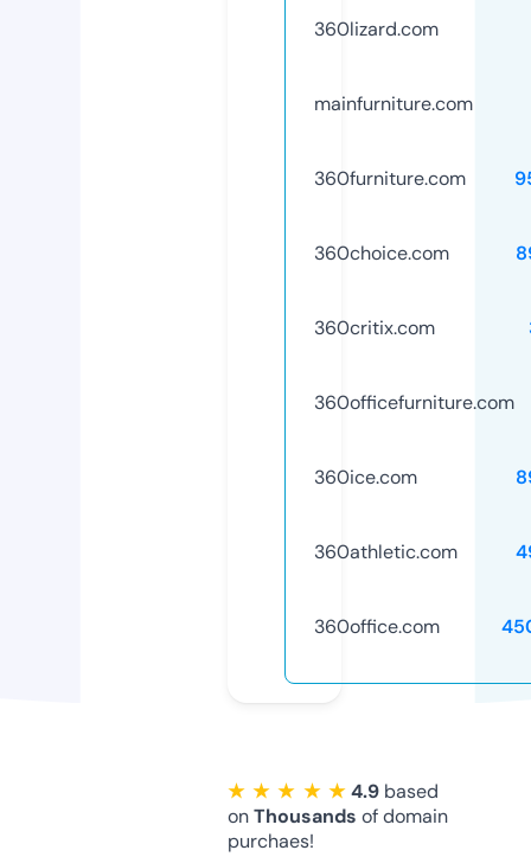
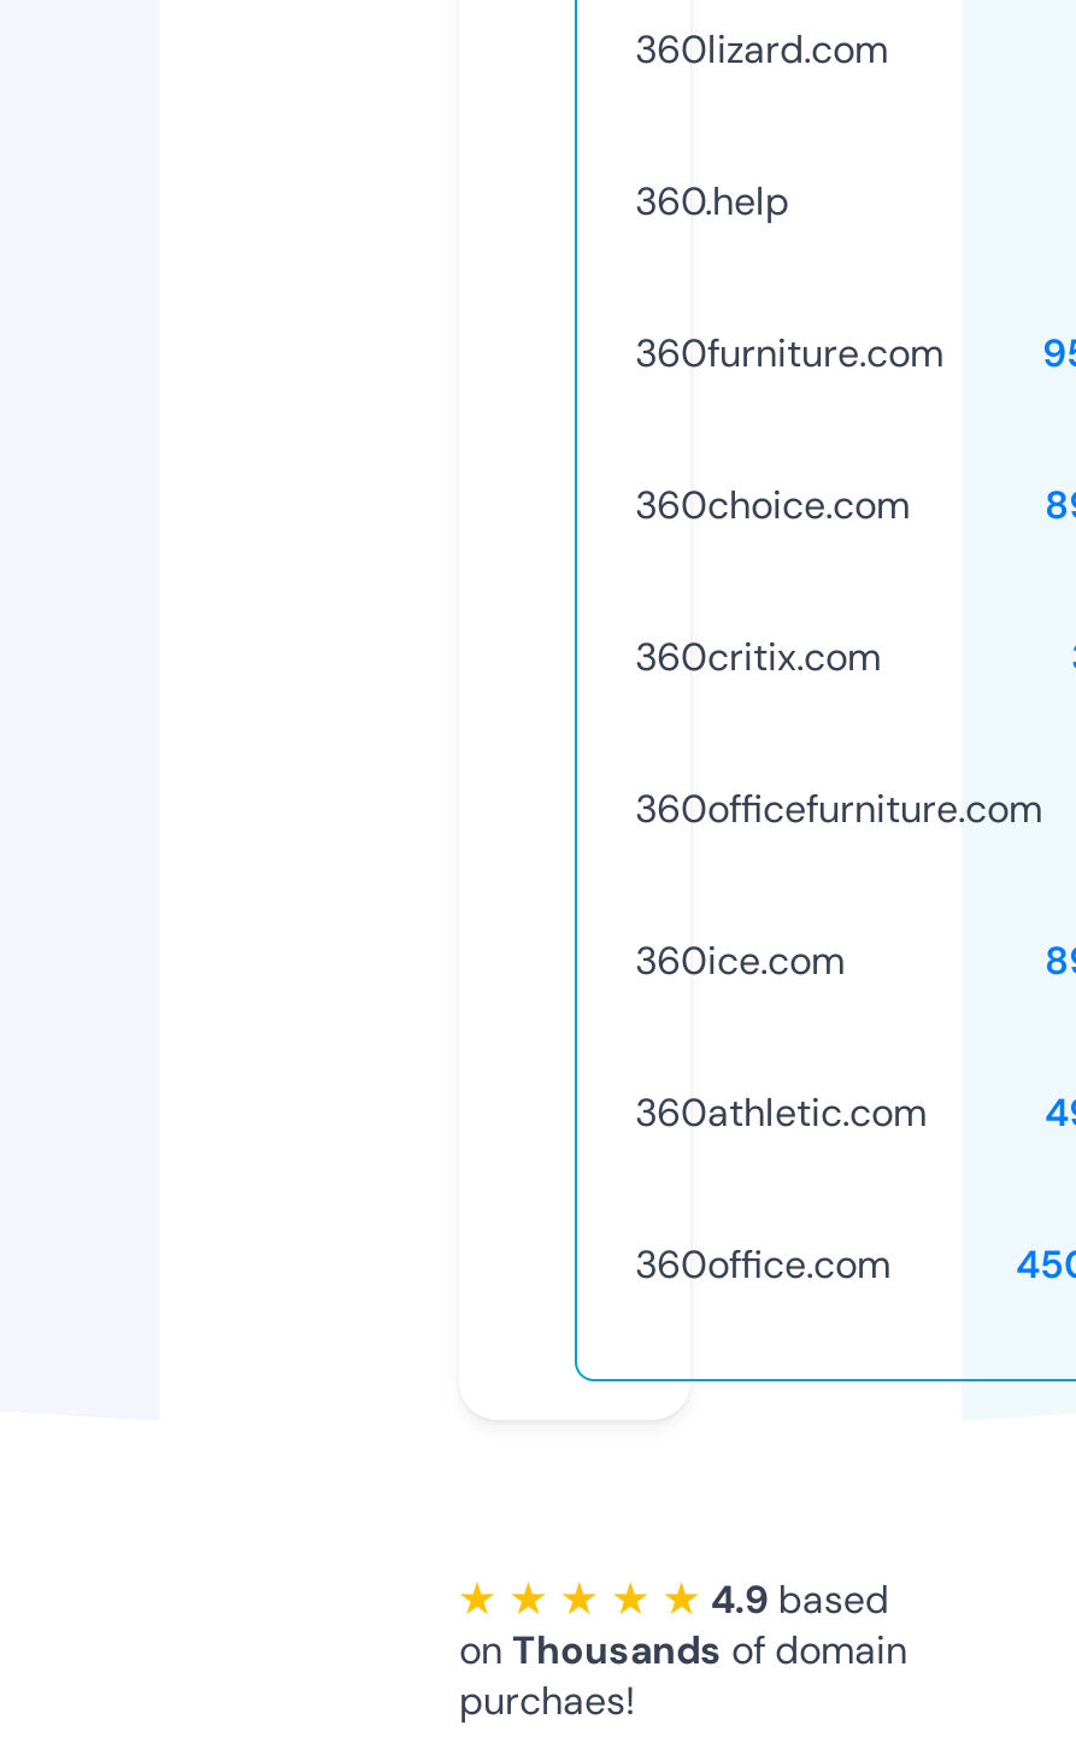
[314,91,473,116] mainfurniture.com -> [635,176,789,226] 360.help

